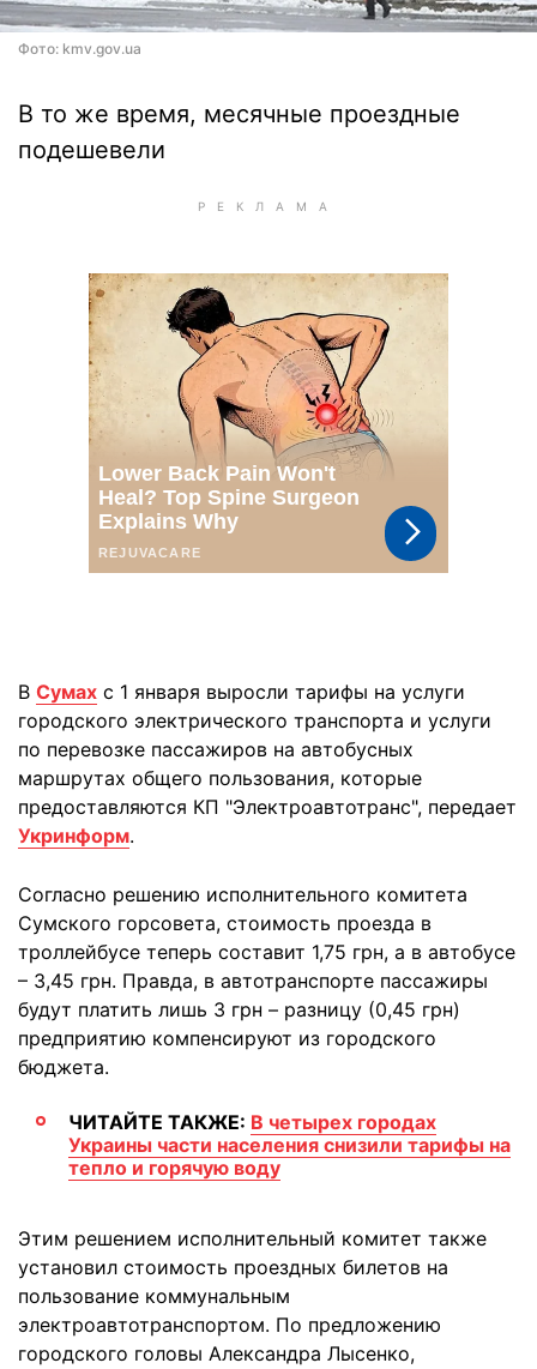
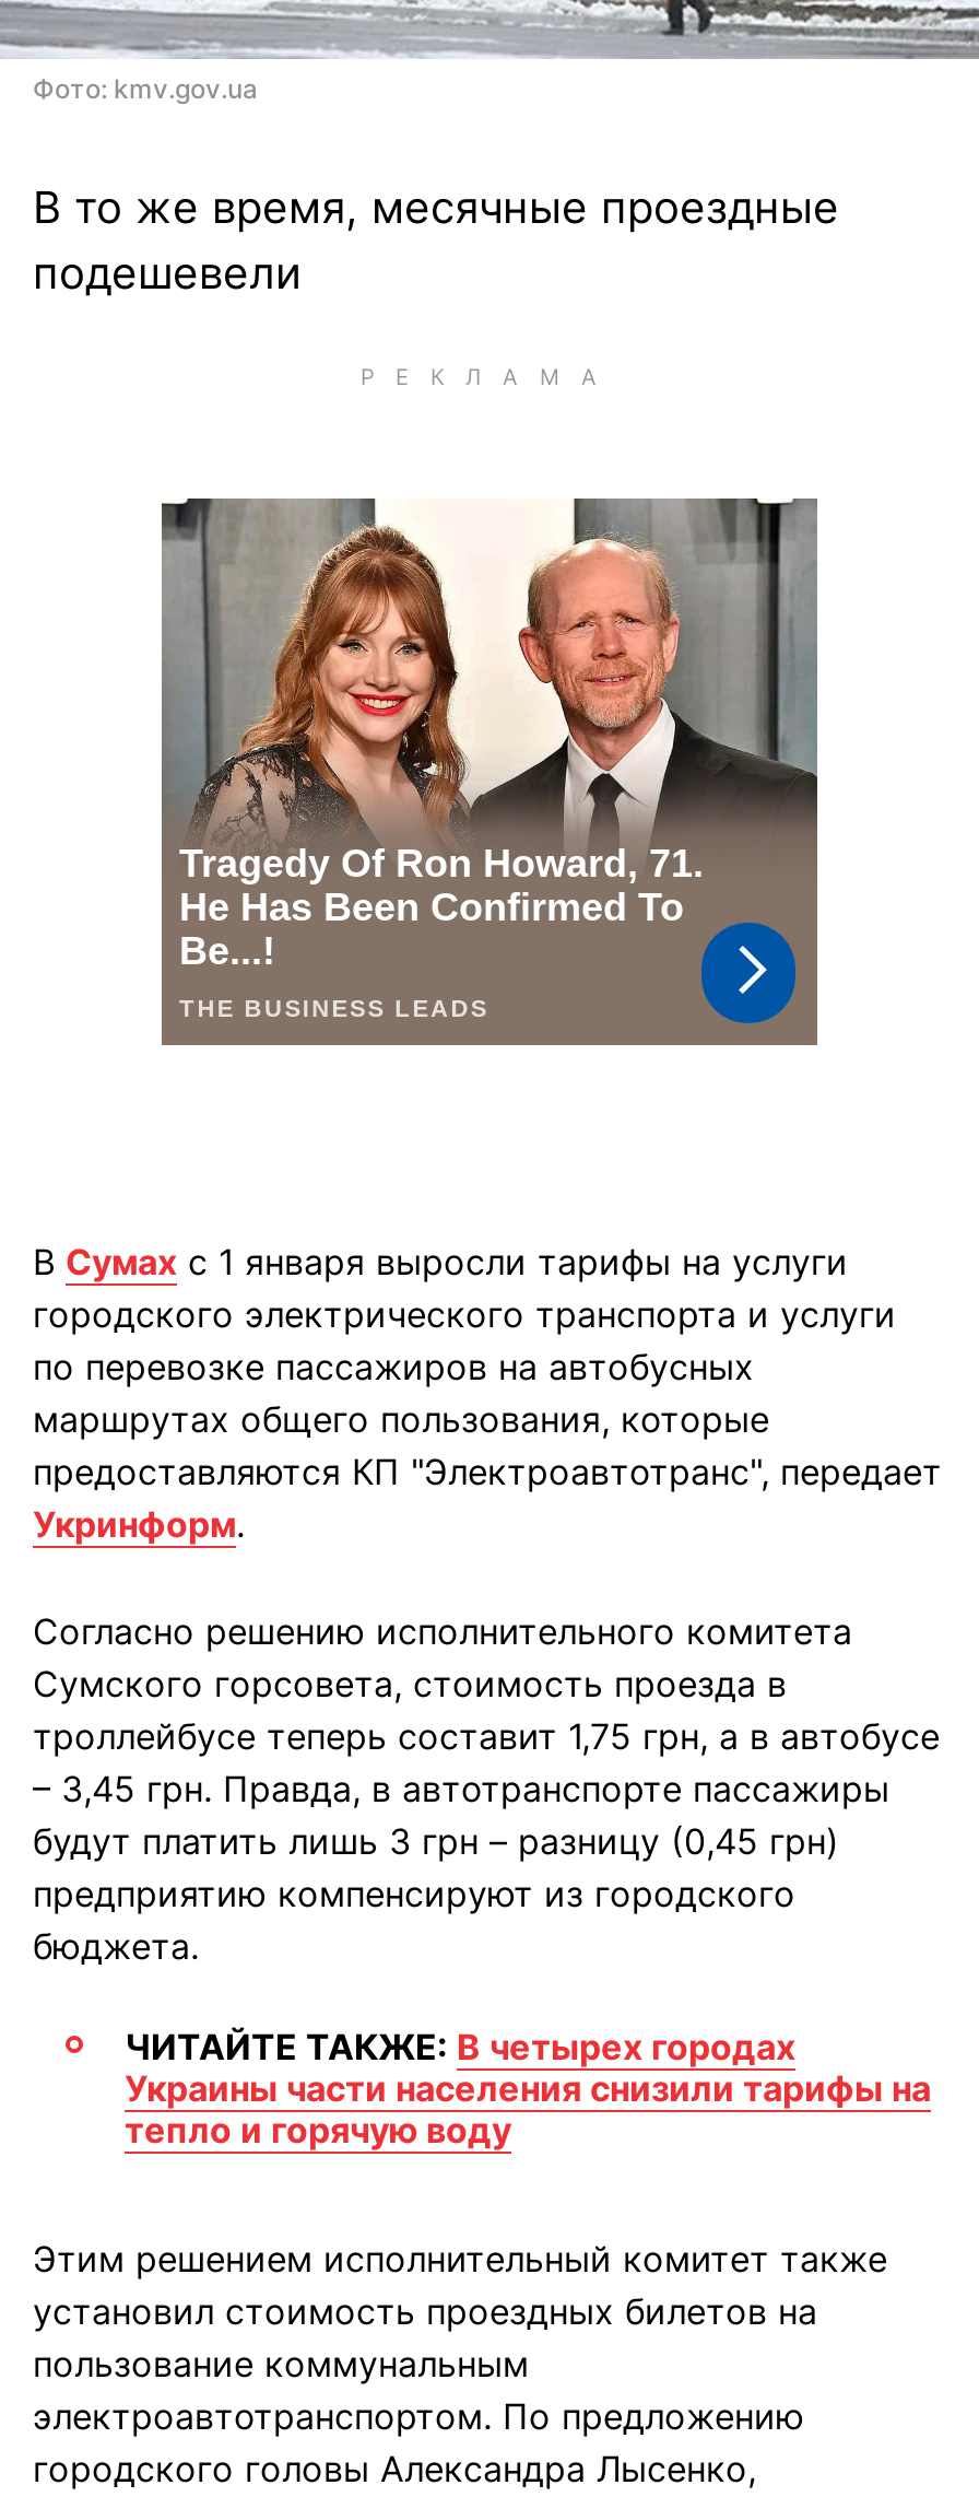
[88,272,448,573] [image] -> [160,496,819,1045] [image]

